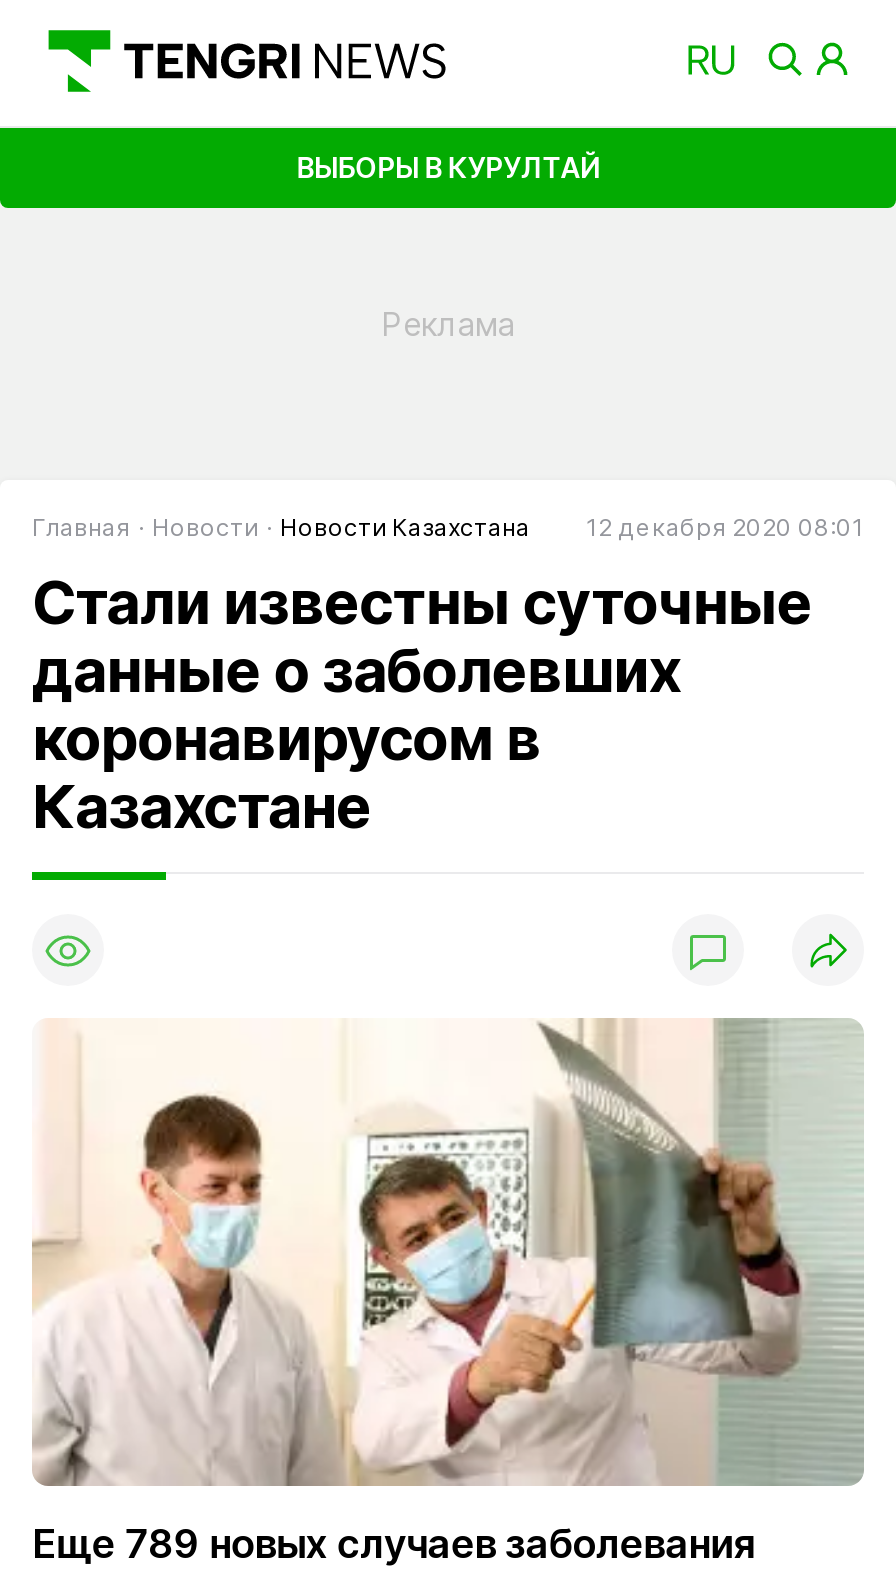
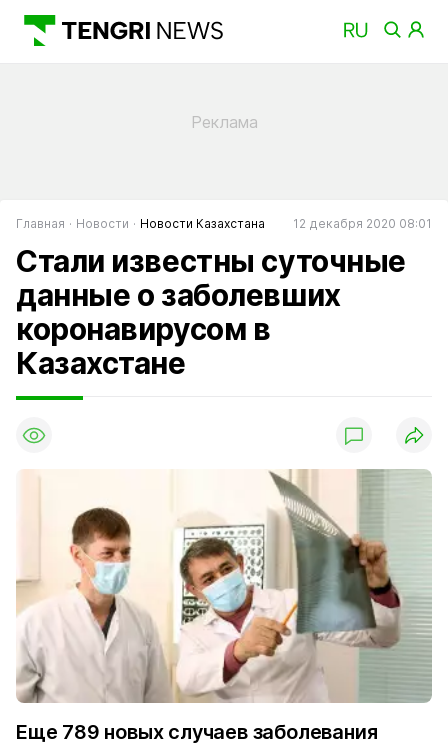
[296,149,600,183] ВЫБОРЫ В КУРУЛТАЙ -> none

